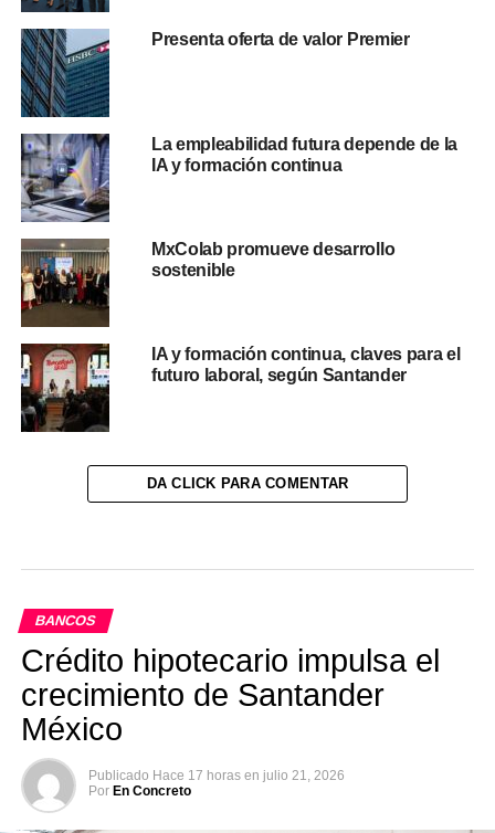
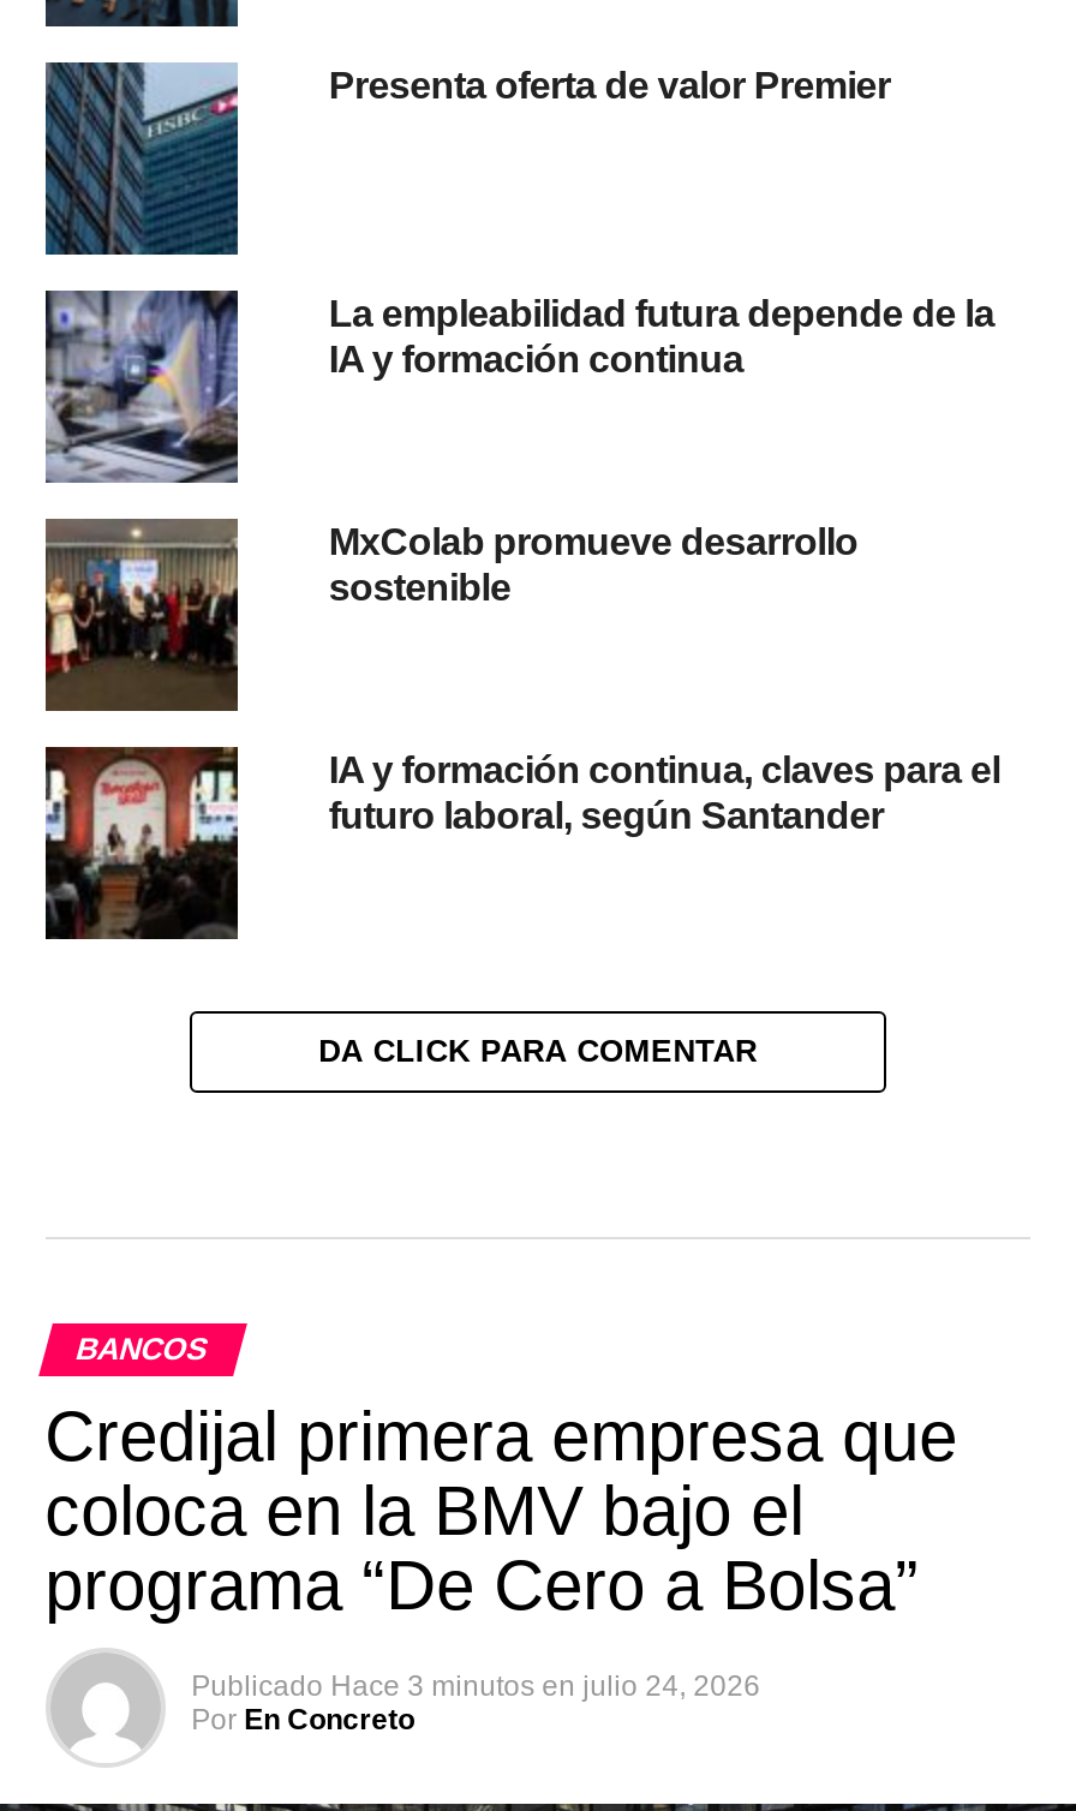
[21,643,439,747] Crédito hipotecario impulsa el | crecimiento de Santander | México -> [45,1398,958,1624] Credijal primera empresa que | coloca en la BMV bajo el | programa “De Cero a Bolsa”
[88,768,344,783] Publicado Hace 17 horas en julio 21, 2026 -> [191,1669,761,1703] Publicado Hace 3 minutos en julio 24, 2026

